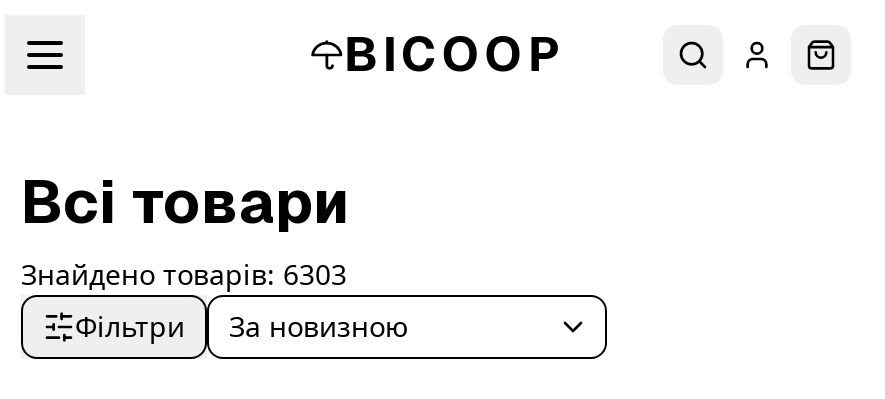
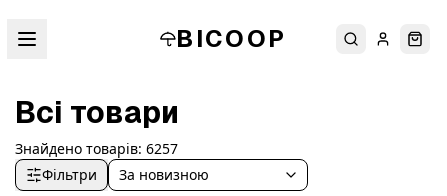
[21,255,347,293] Знайдено товарів: 6303 -> [15,139,178,158] Знайдено товарів: 6257

